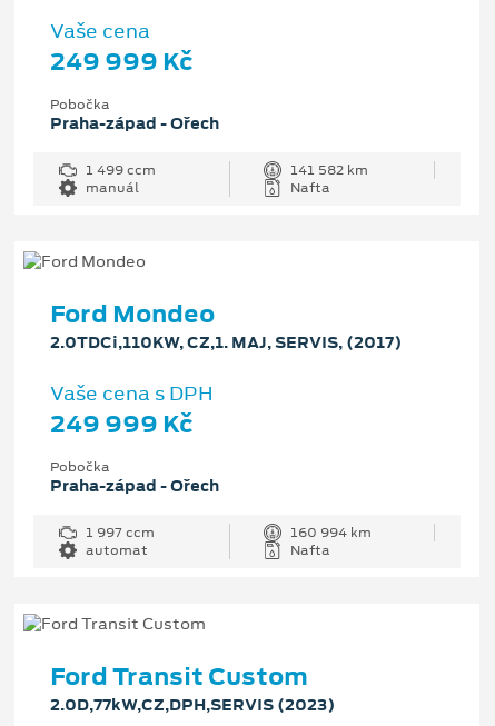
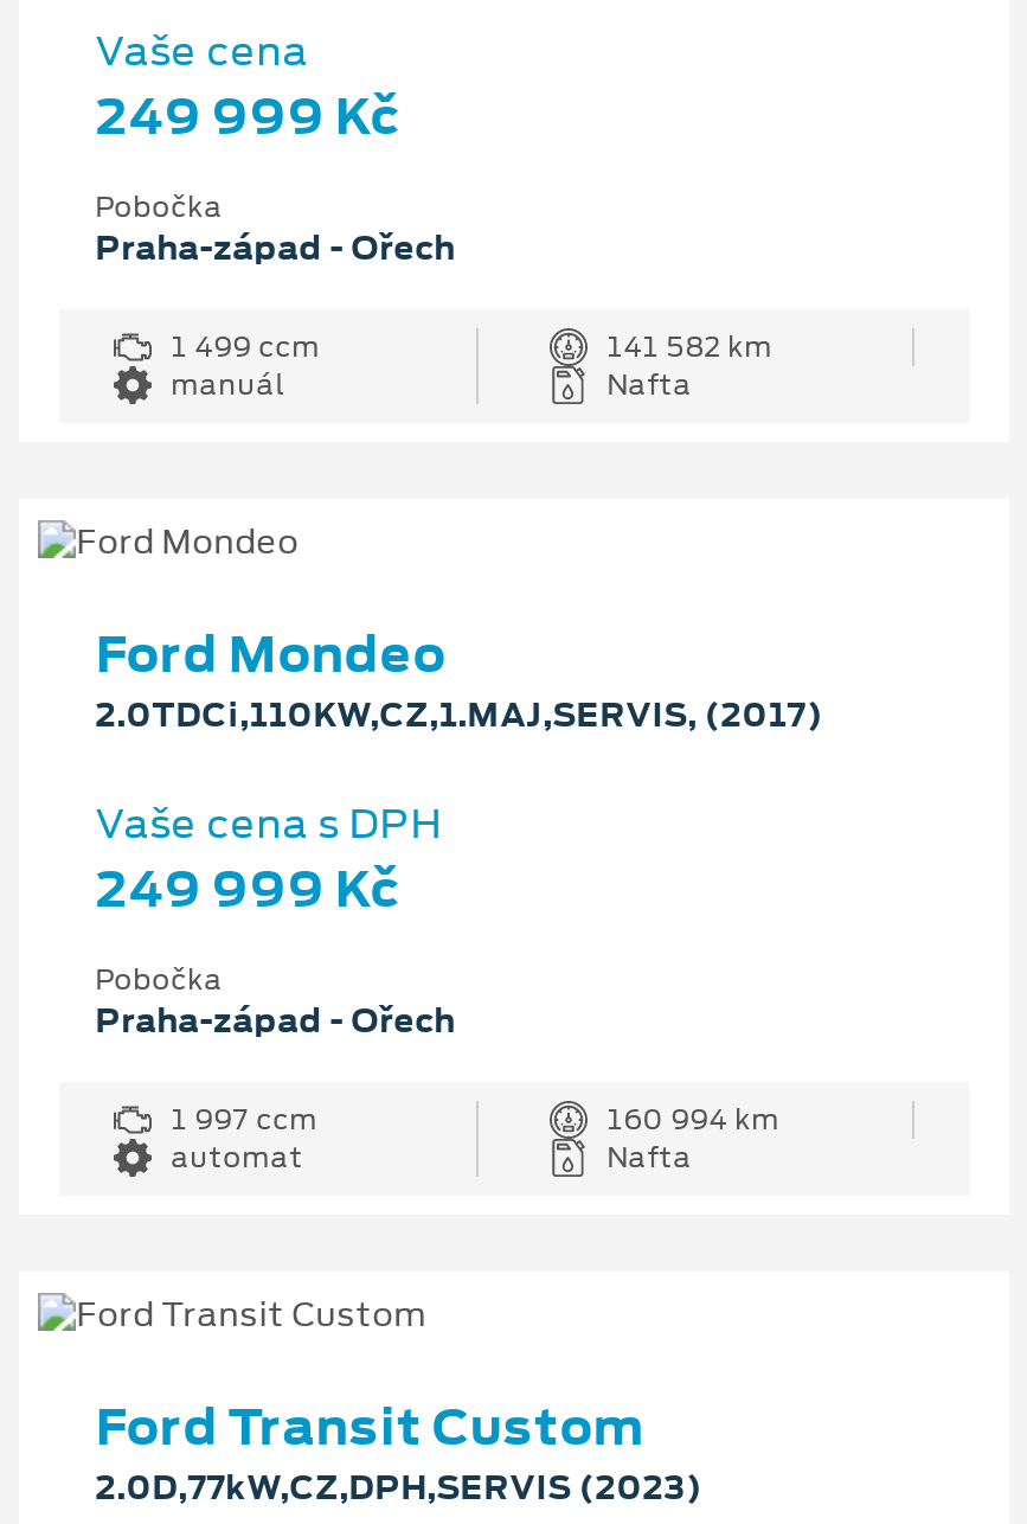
[50,332,402,354] 2.0TDCi,110KW, CZ,1. MAJ, SERVIS, (2017) -> [95,691,822,739] 2.0TDCi,110KW,CZ,1.MAJ,SERVIS, (2017)

